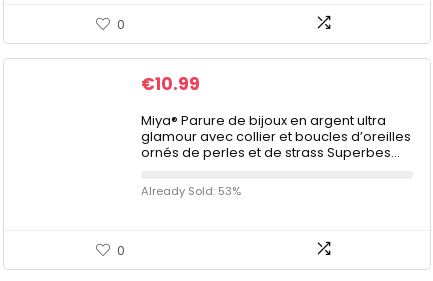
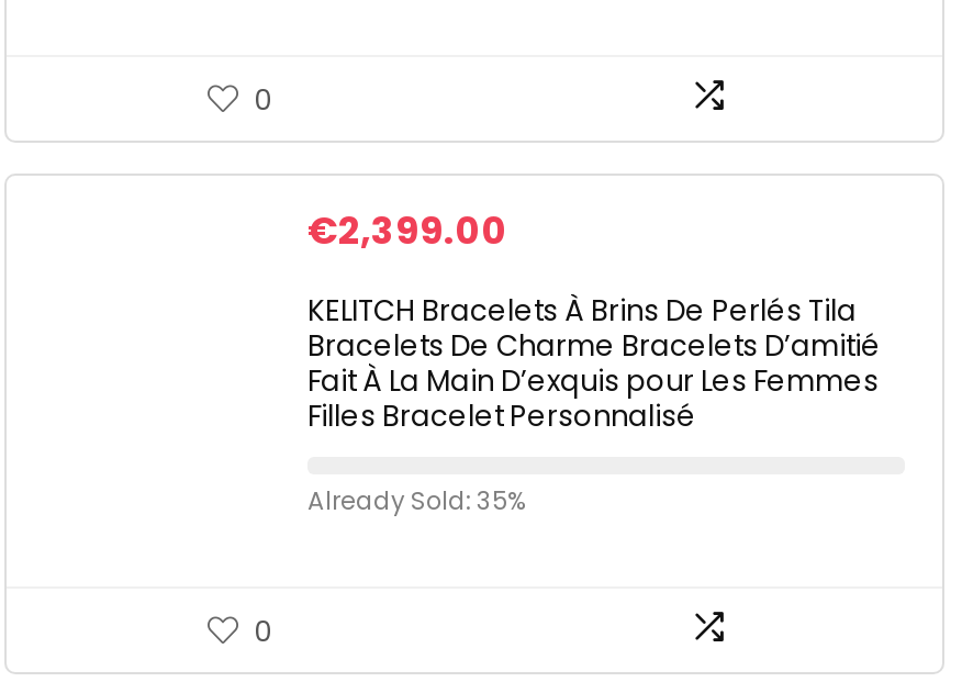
[141,72,200,96] €10.99 -> [307,204,507,257] €2,399.00
[141,111,411,162] Miya® Parure de bijoux en argent ultra | glamour avec collier et boucles d’oreilles | ornés de perles et de strass Superbes… -> [307,290,881,437] KELITCH Bracelets À Brins De Perlés Tila | Bracelets De Charme Bracelets D’amitié | Fait À La Main D’exquis pour Les Femmes | Filles Bracelet Personnalisé
[141,183,241,199] Already Sold: 53% -> [307,483,527,518] Already Sold: 35%

